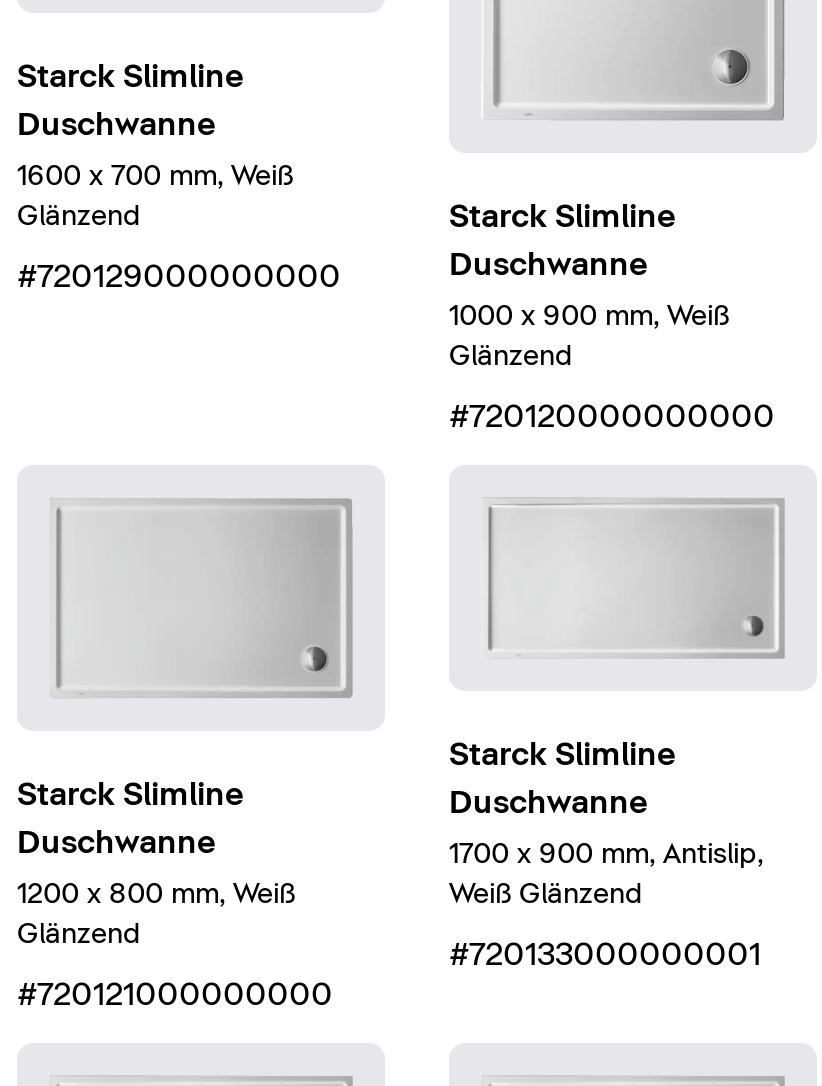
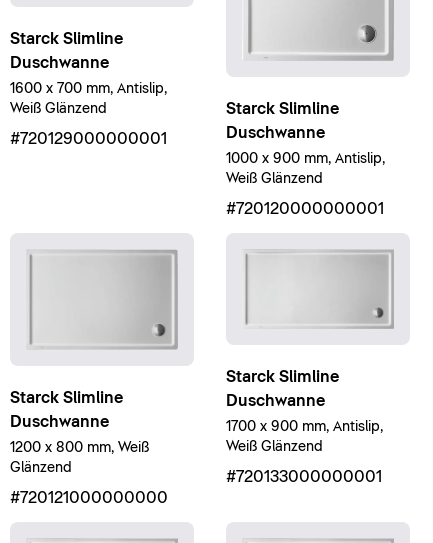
[17,164,293,232] 1600 x 700 mm, Weiß | Glänzend -> [10,82,167,116] 1600 x 700 mm, Antislip, | Weiß Glänzend
[17,262,341,294] #720129000000000 -> [10,131,167,147] #720129000000001
[449,303,729,371] 1000 x 900 mm, Weiß | Glänzend -> [226,152,385,186] 1000 x 900 mm, Antislip, | Weiß Glänzend
[449,401,775,433] #720120000000000 -> [226,201,384,217] #720120000000001

